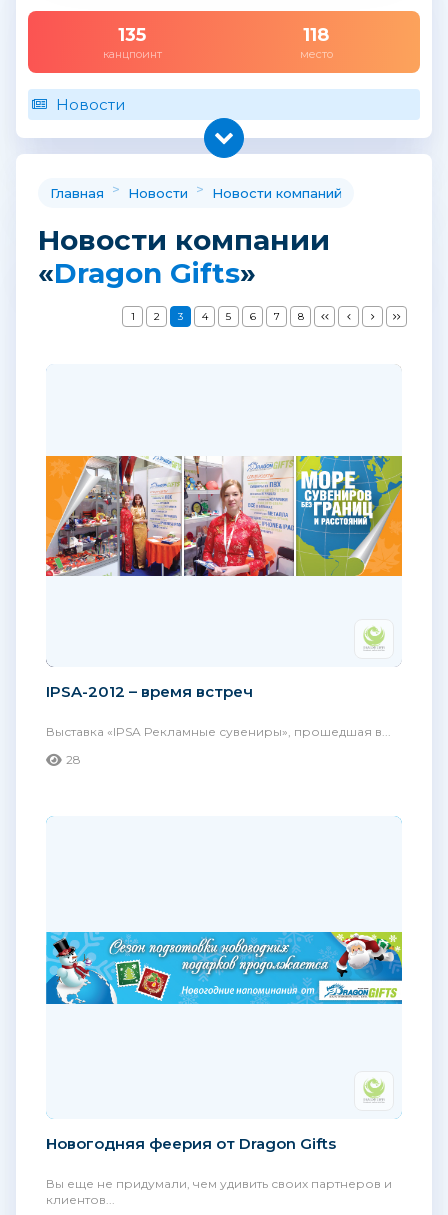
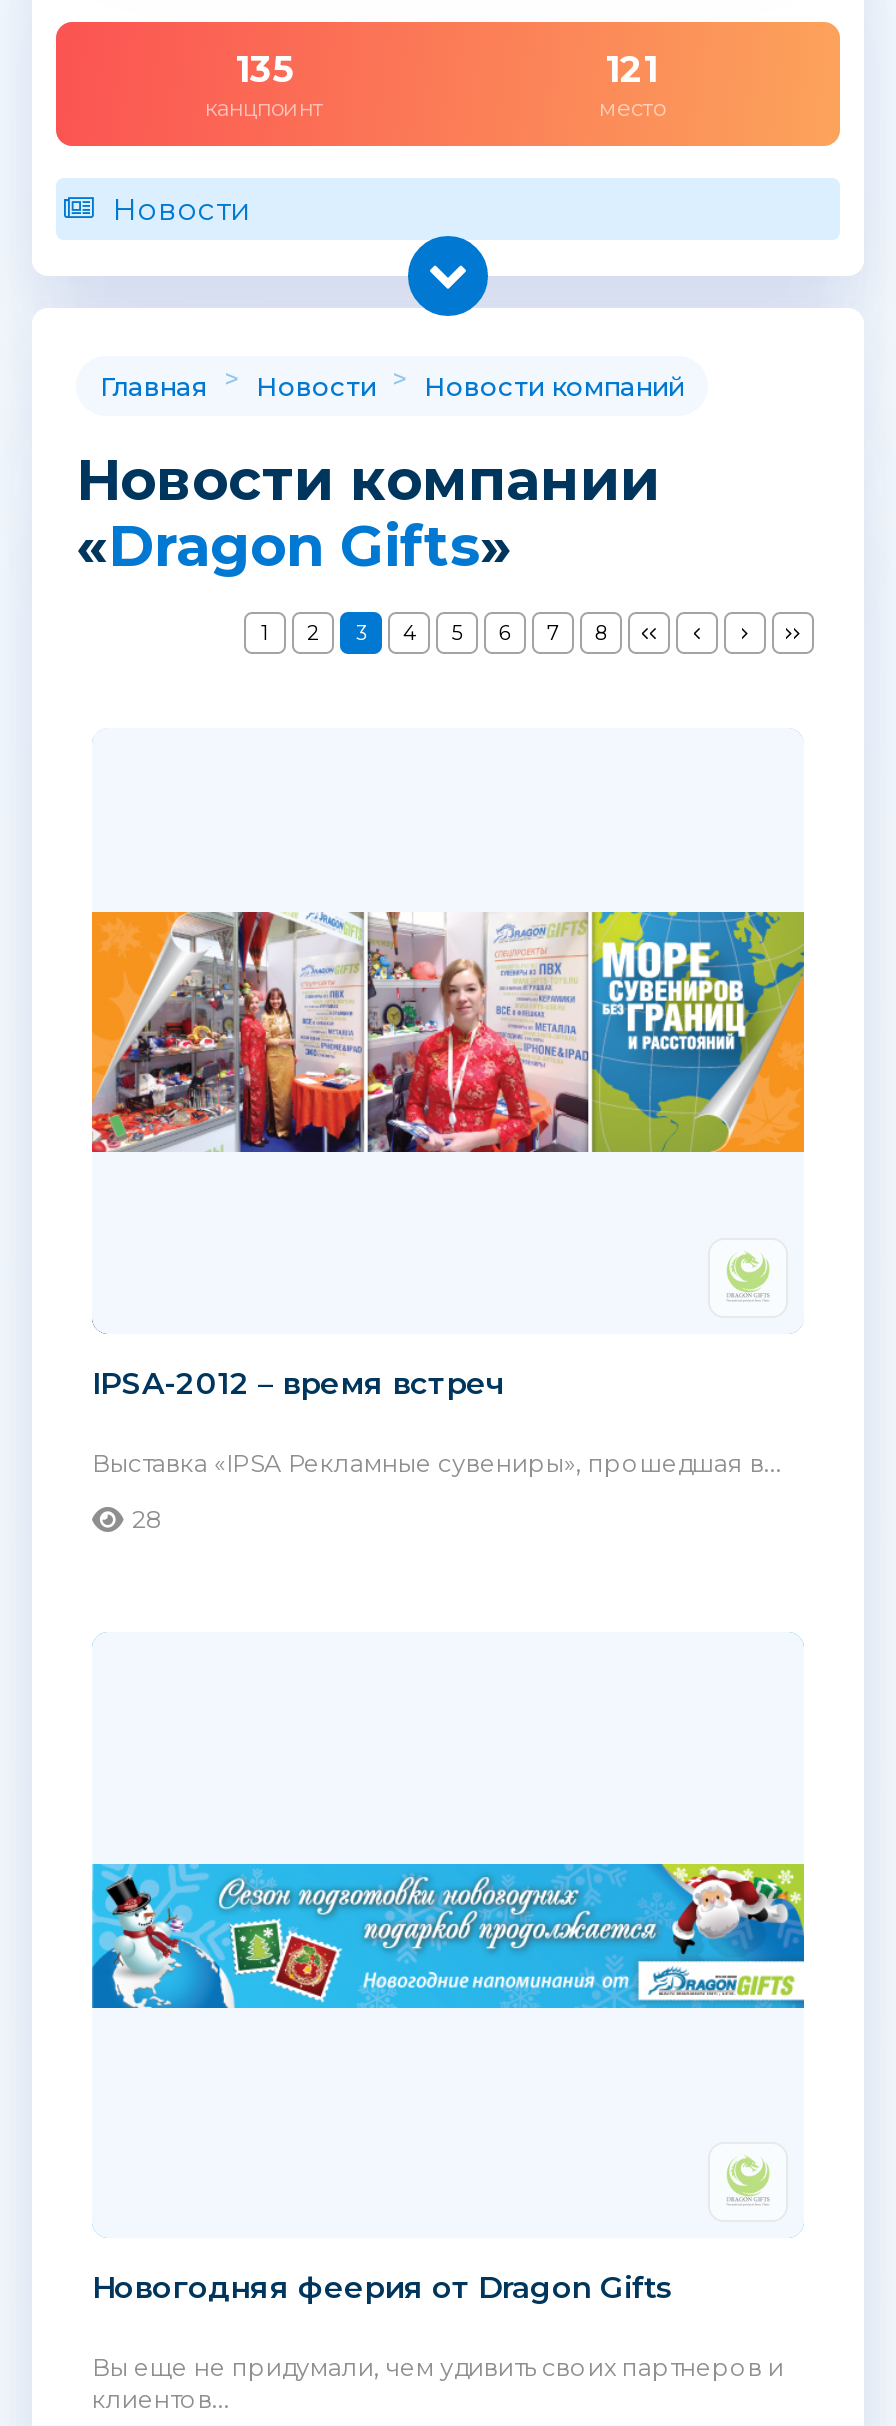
[303,24,329,46] 118 -> [606,48,658,92] 121

